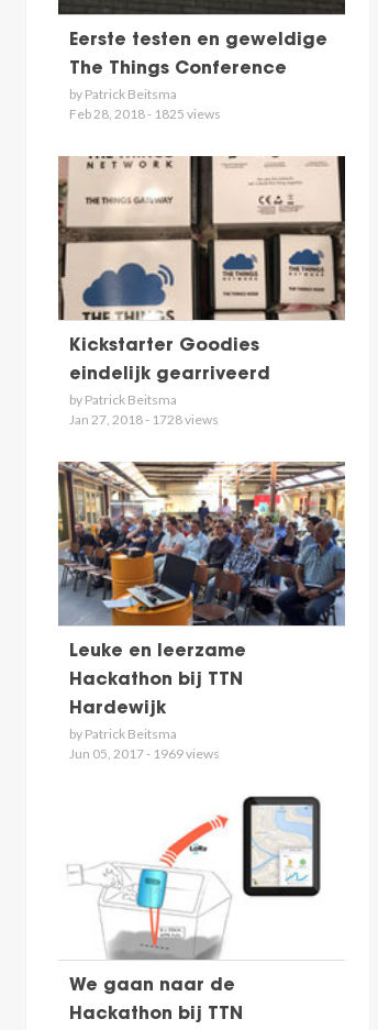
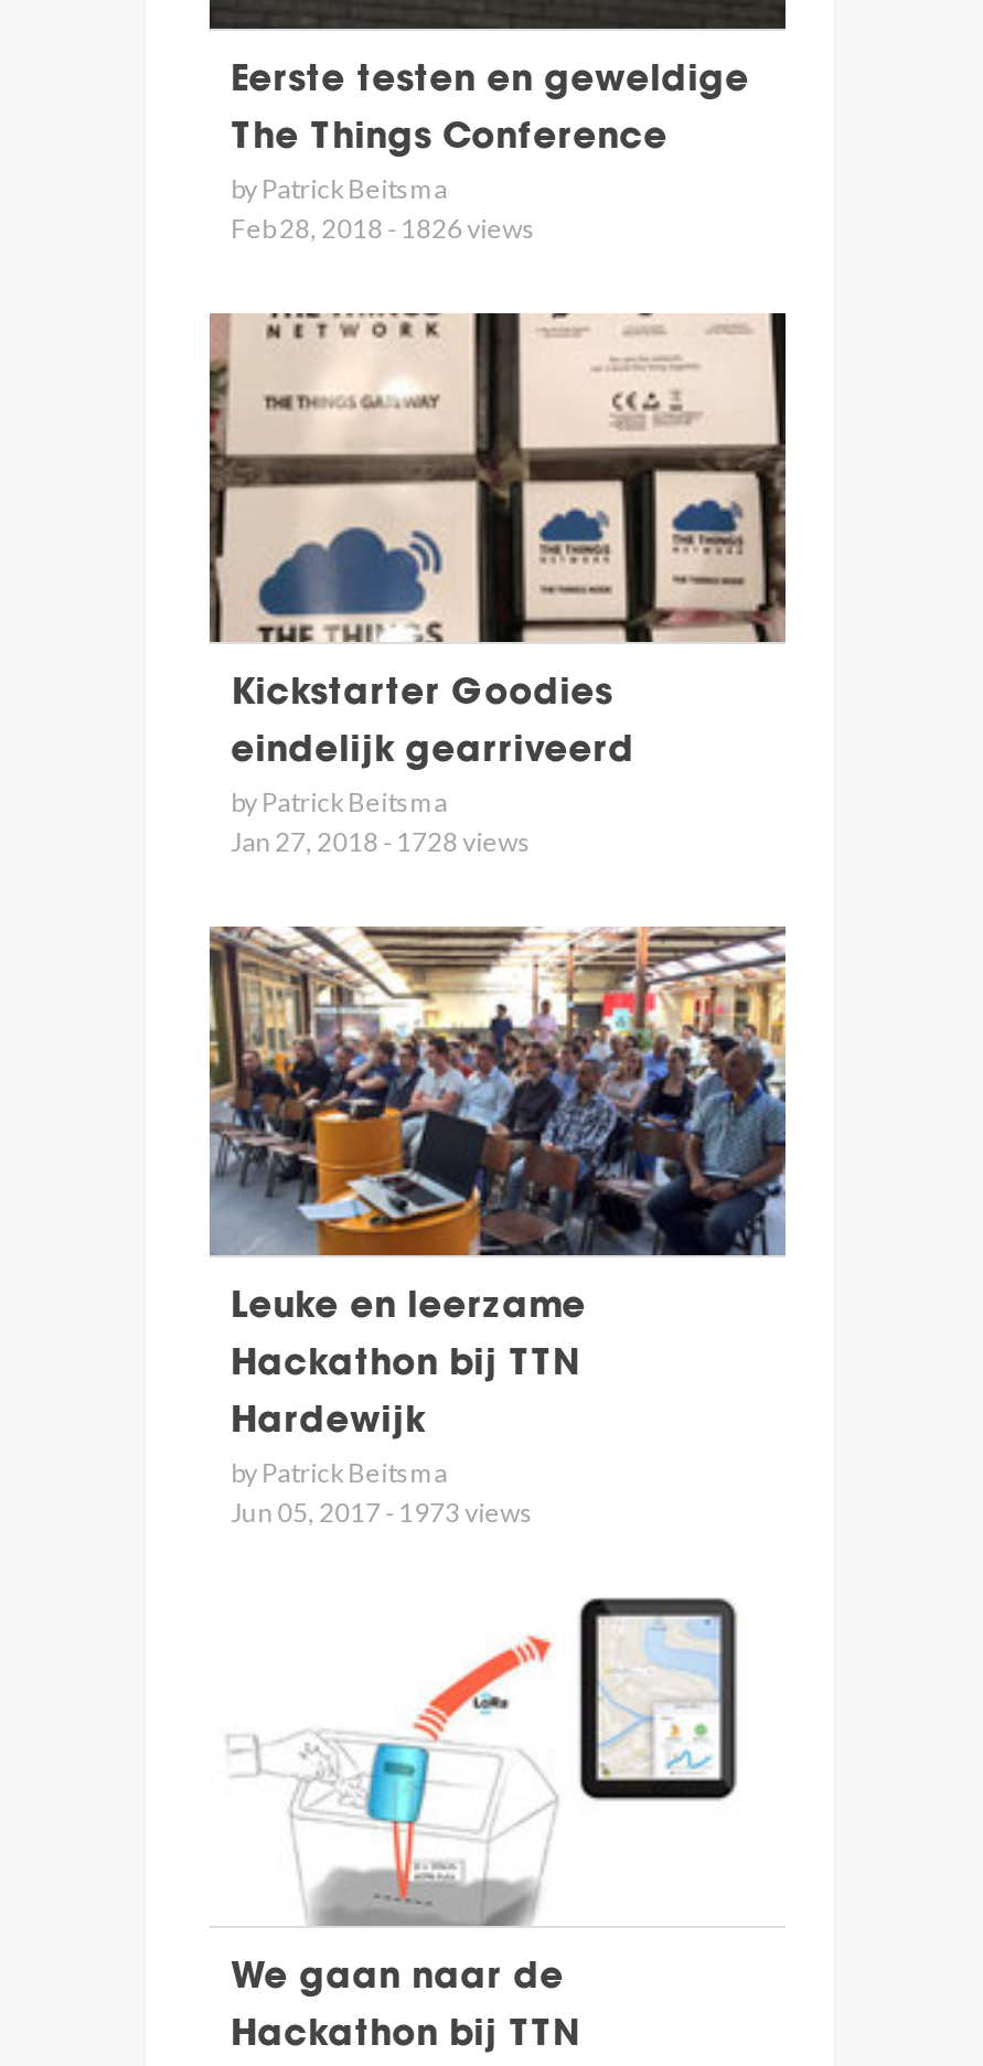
[69,106,220,122] Feb 28, 2018 - 1825 views -> [231,212,535,245] Feb 28, 2018 - 1826 views
[69,745,219,762] Jun 05, 2017 - 1969 views -> [231,1496,533,1529] Jun 05, 2017 - 1973 views

